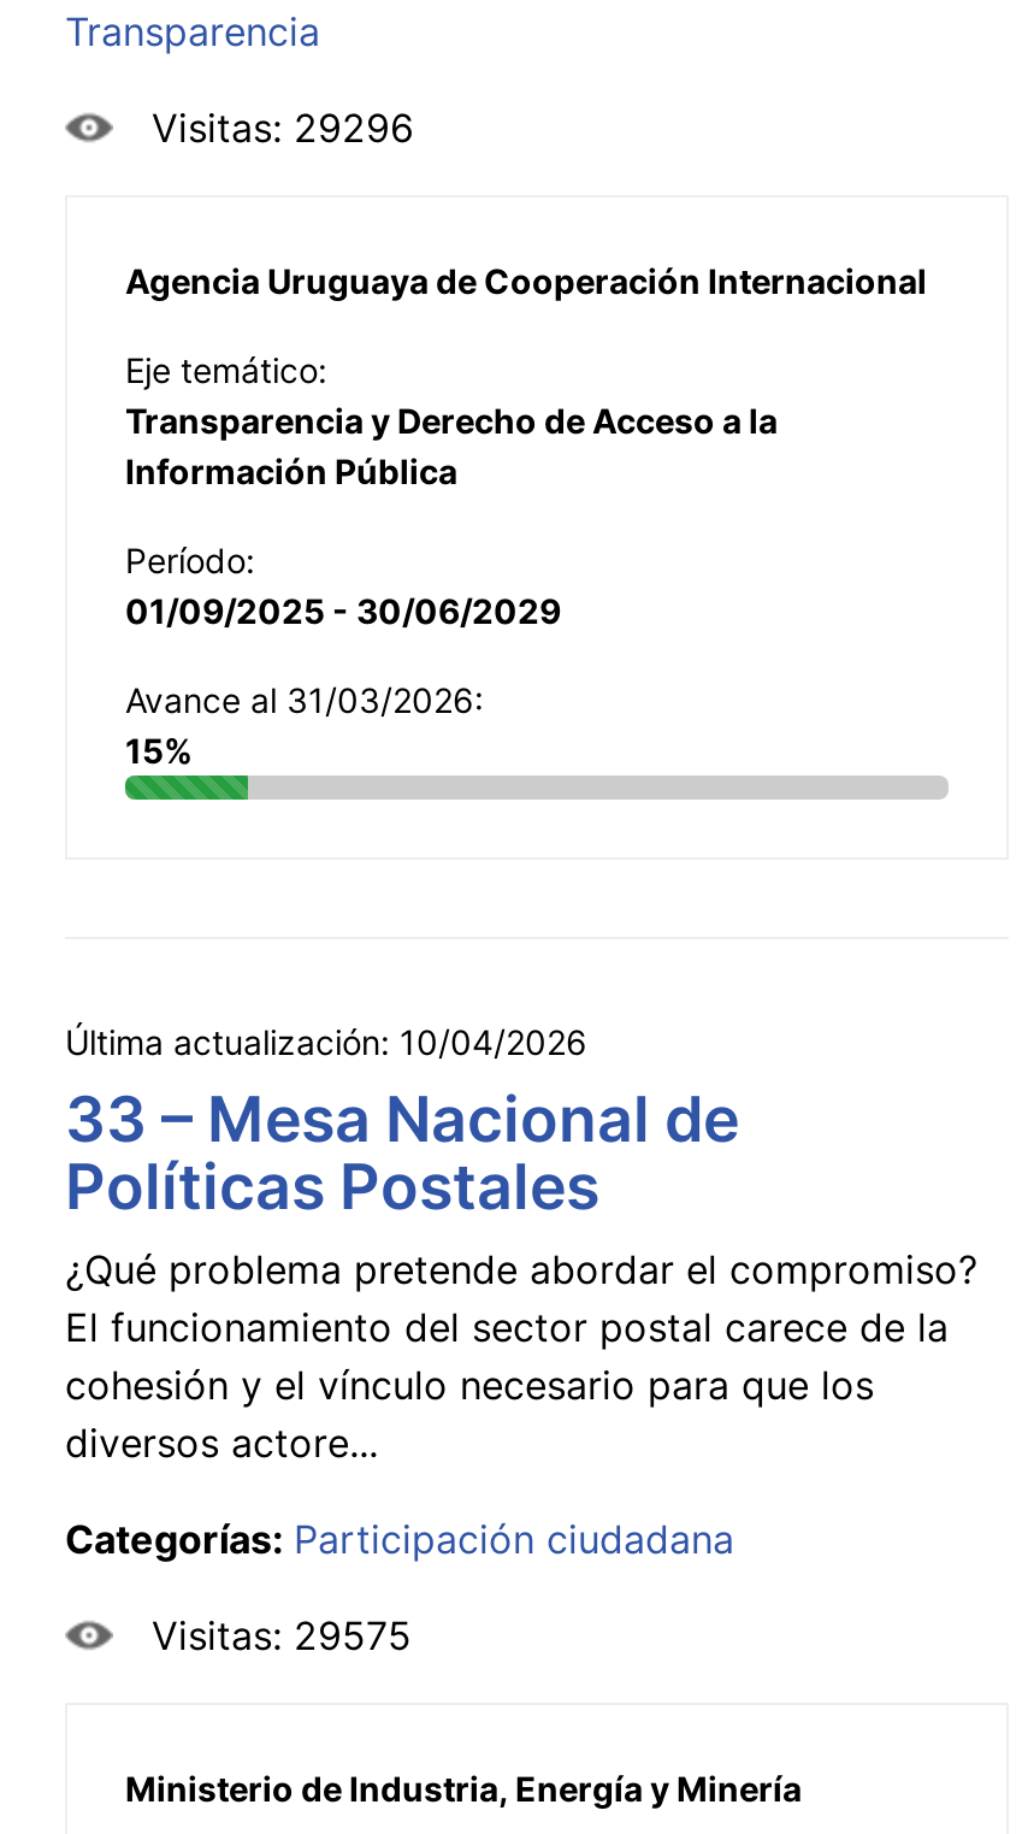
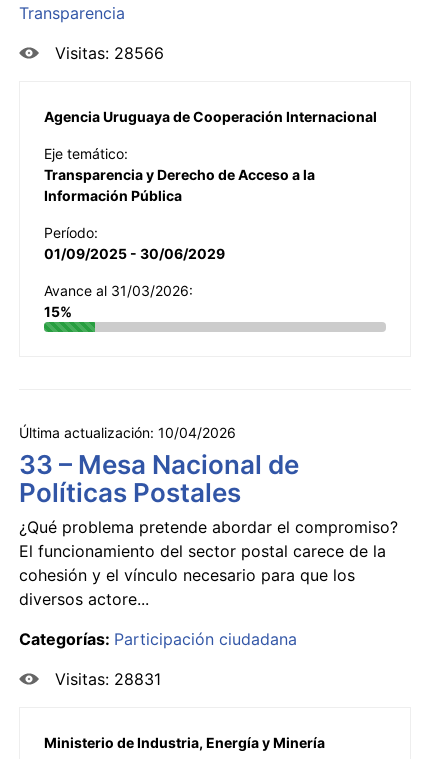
[152,103,414,151] Visitas: 29296 -> [55,43,164,63] Visitas: 28566
[152,1611,412,1659] Visitas: 29575 -> [55,669,161,689] Visitas: 28831

